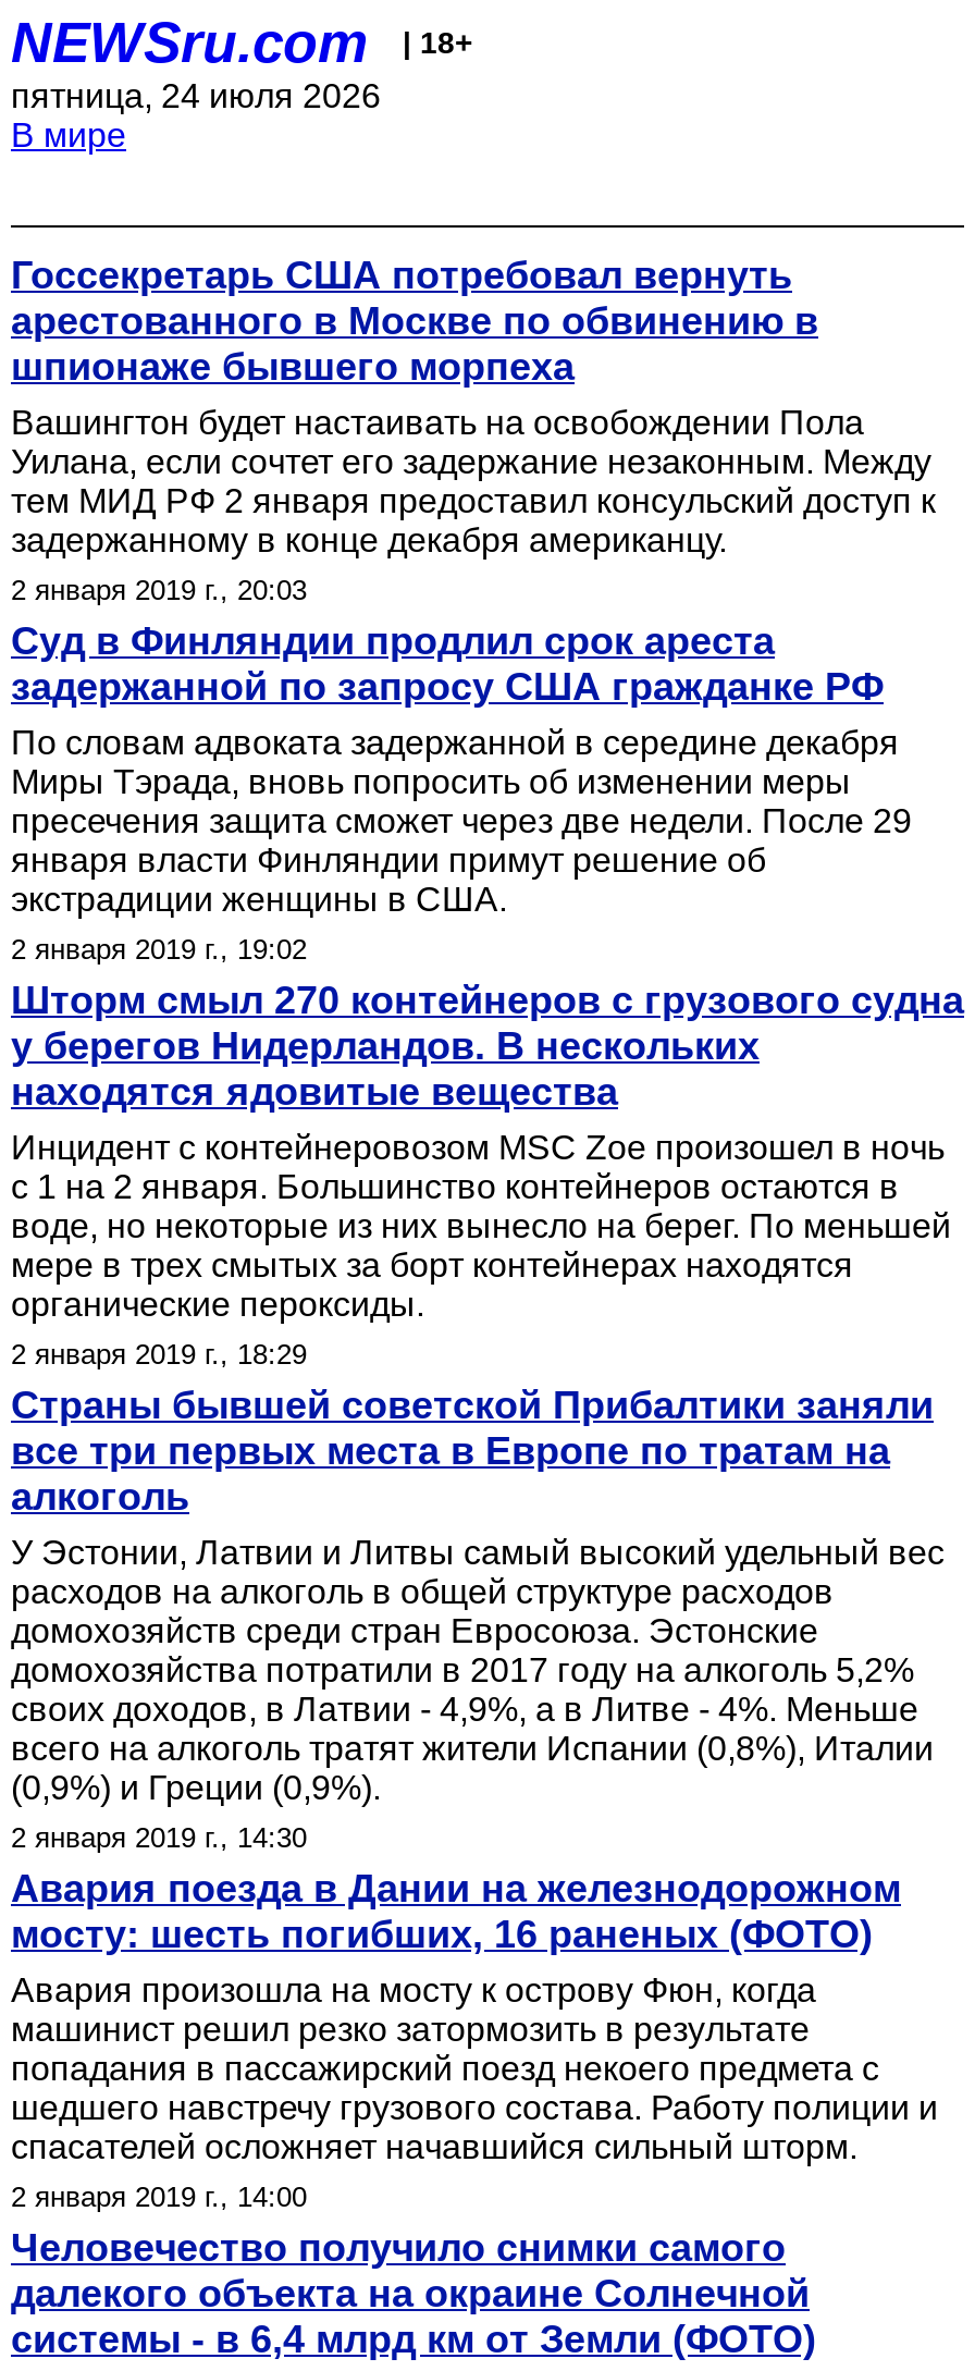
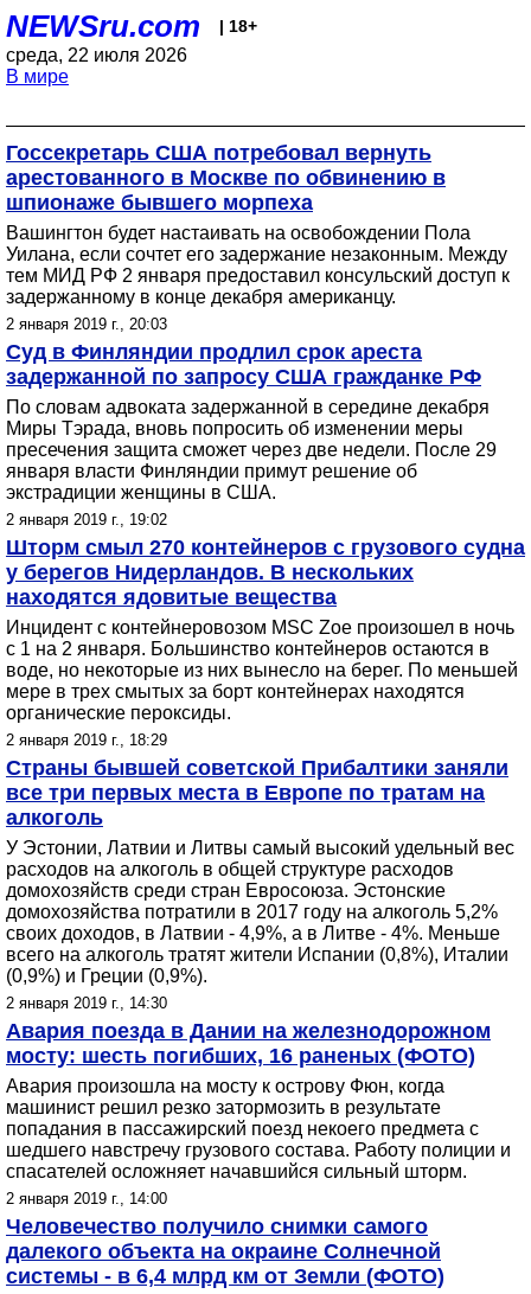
[11,77,381,114] пятница, 24 июля 2026 -> [6,45,187,65] среда, 22 июля 2026

